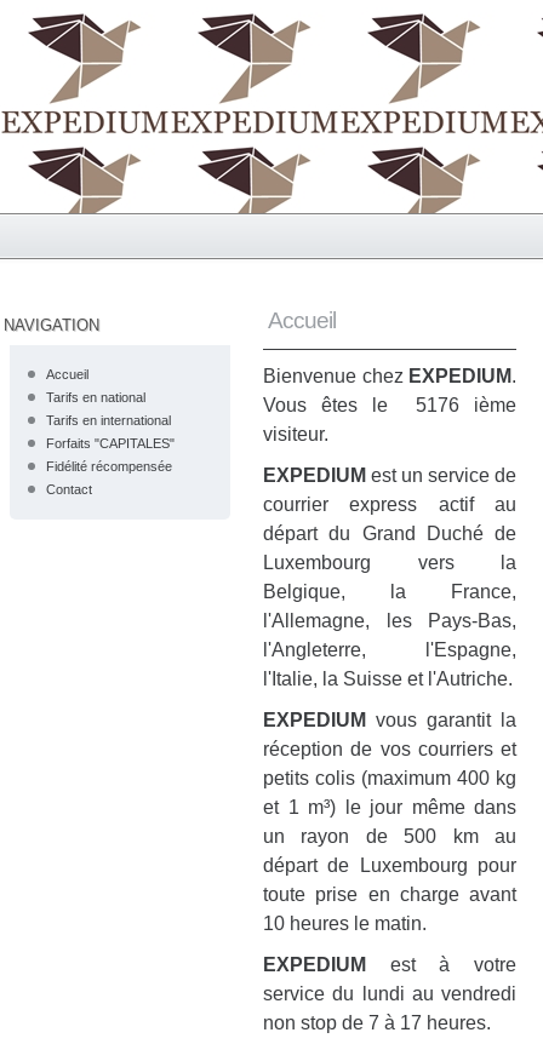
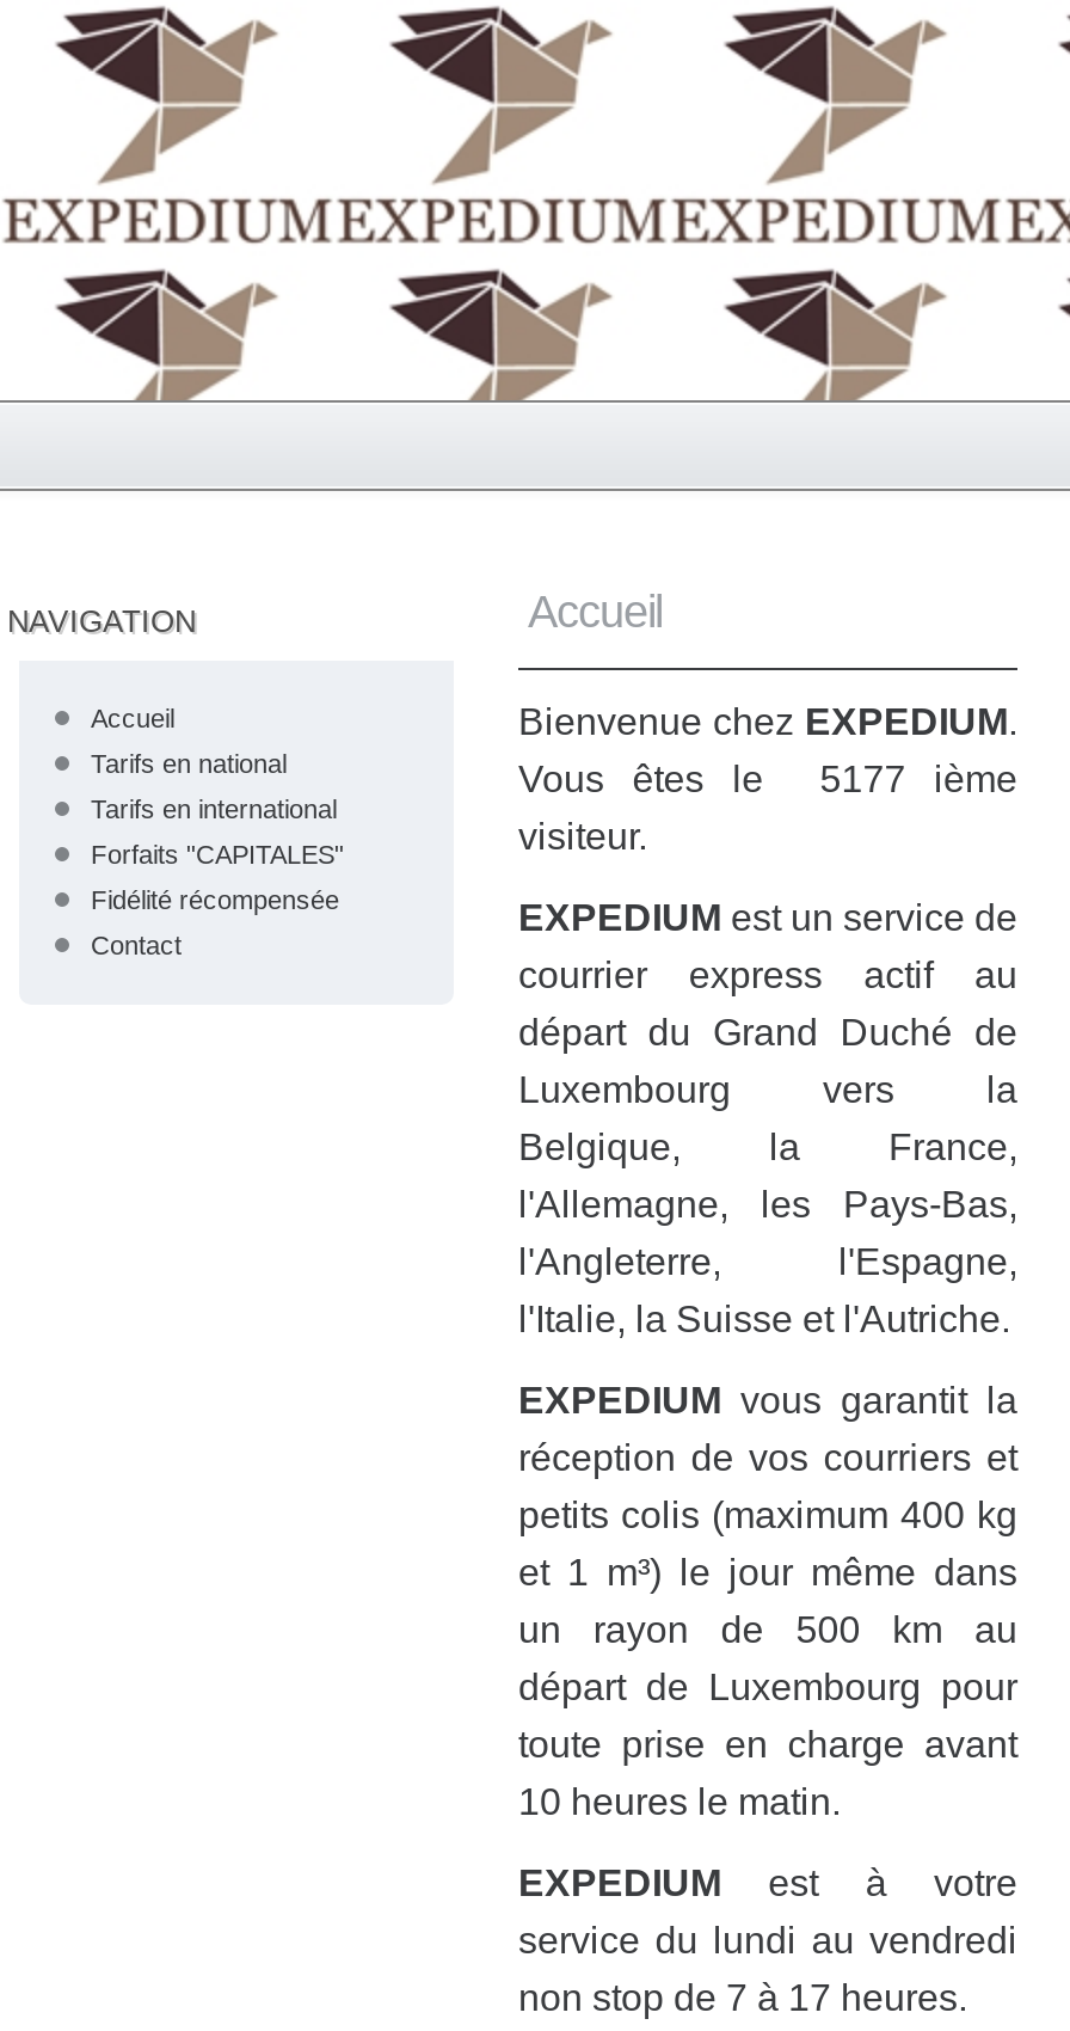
[263,395,516,415] Vous êtes le 5176 ième -> [518,759,1017,799] Vous êtes le 5177 ième

